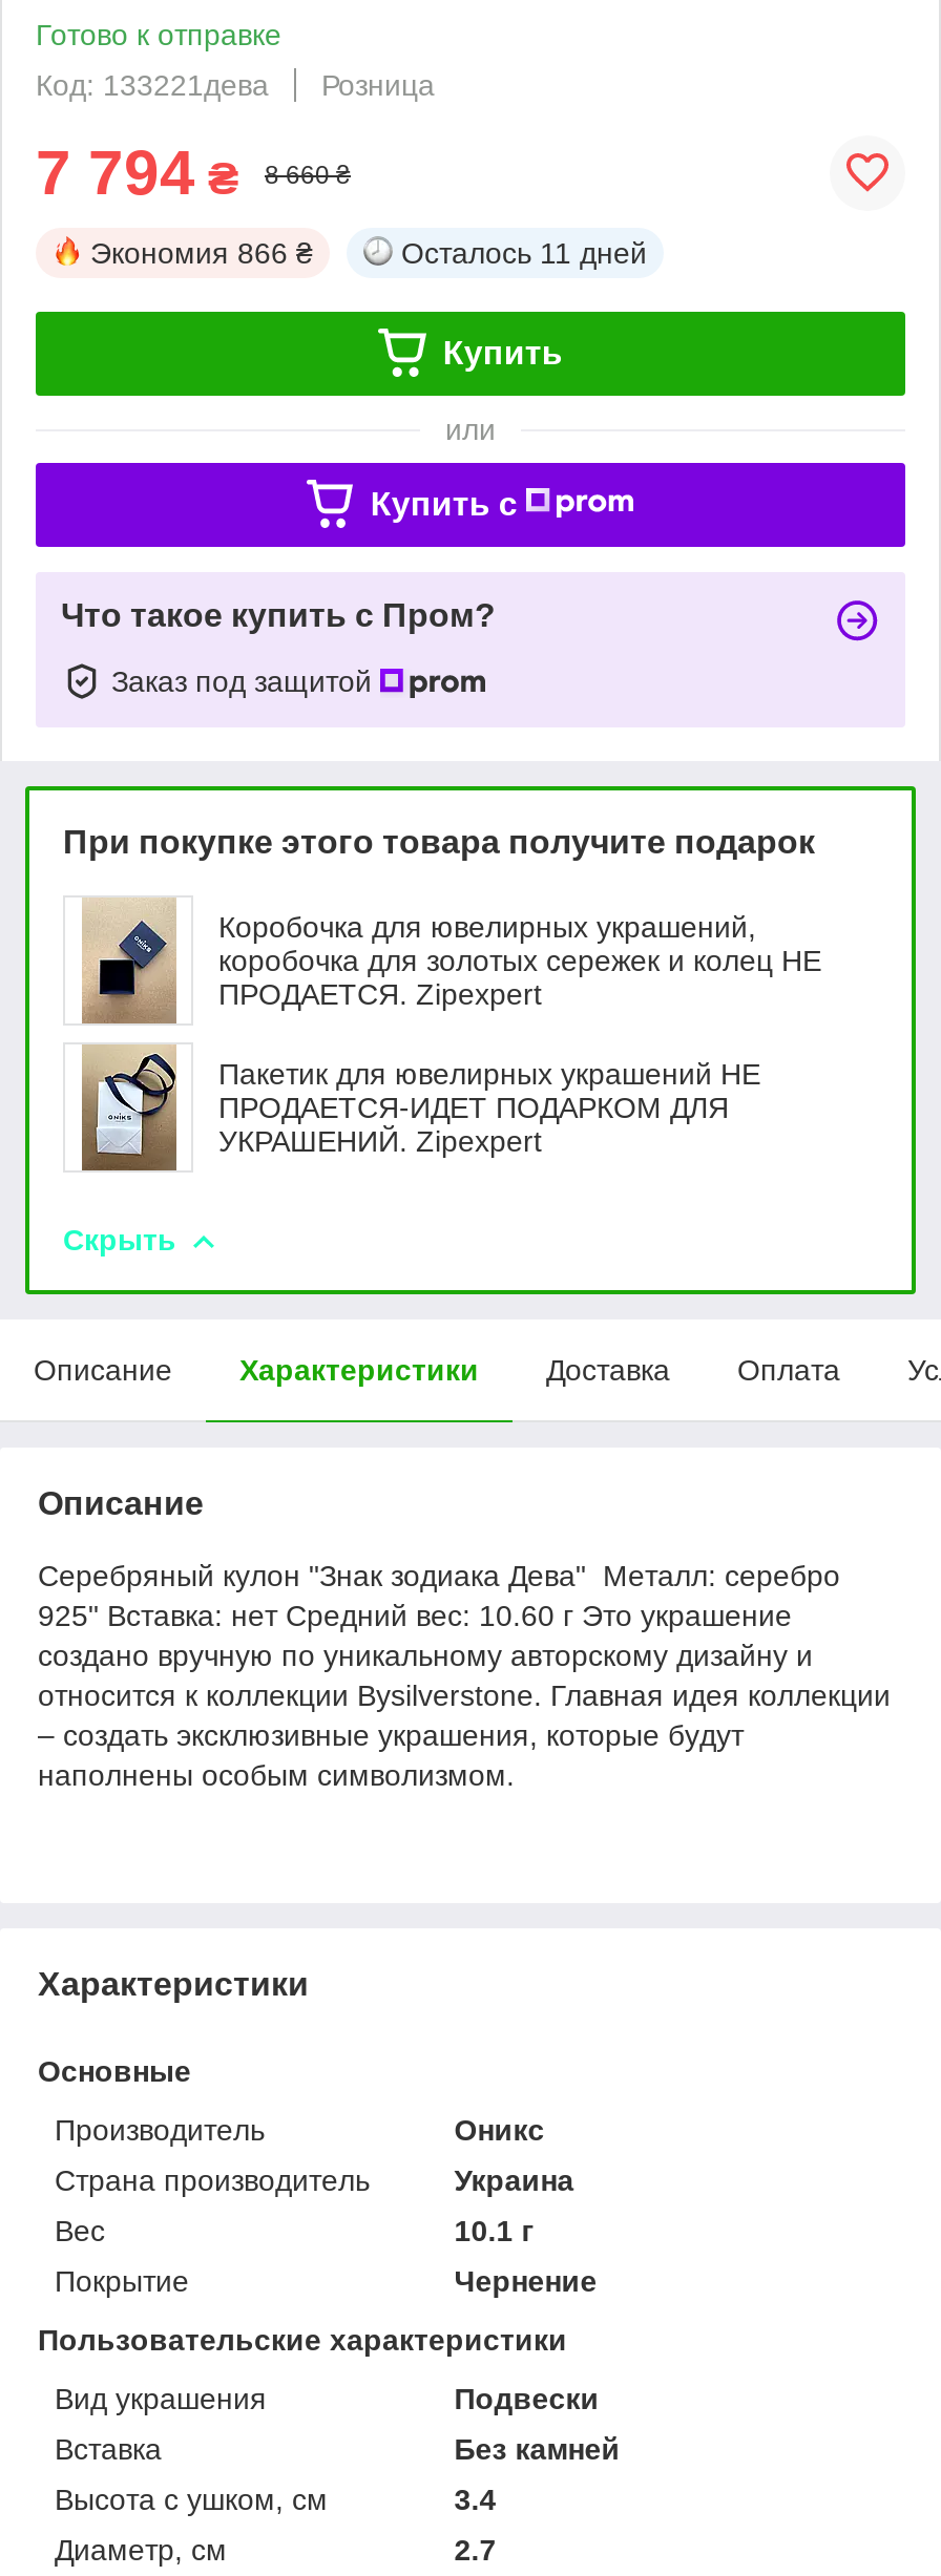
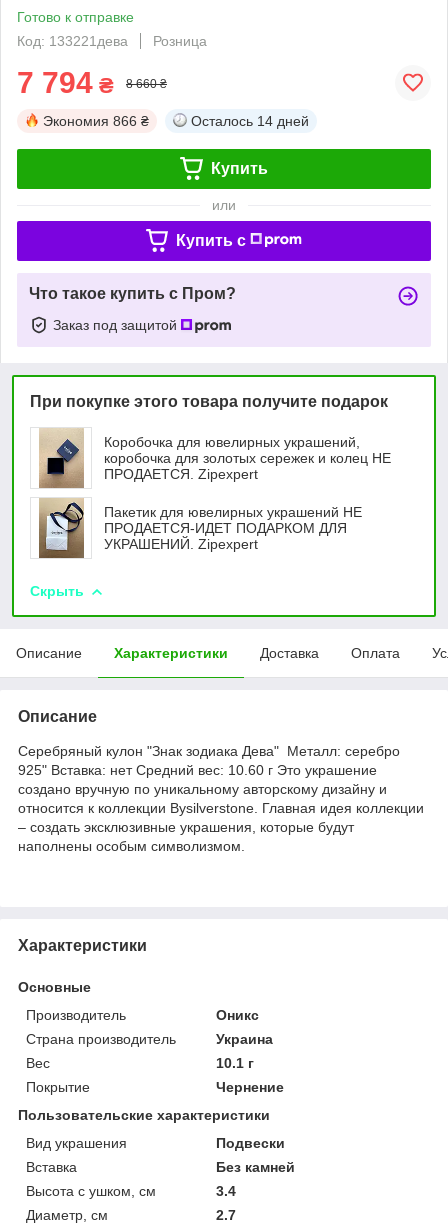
[401,236,647,269] Осталось 11 дней -> [191,113,309,129] Осталось 14 дней

